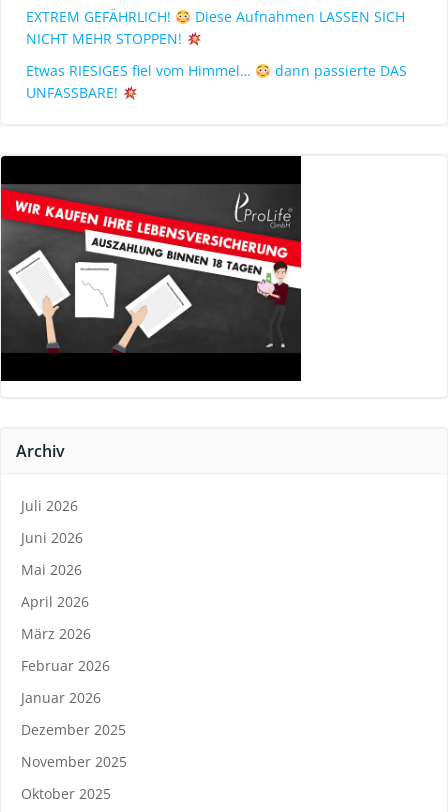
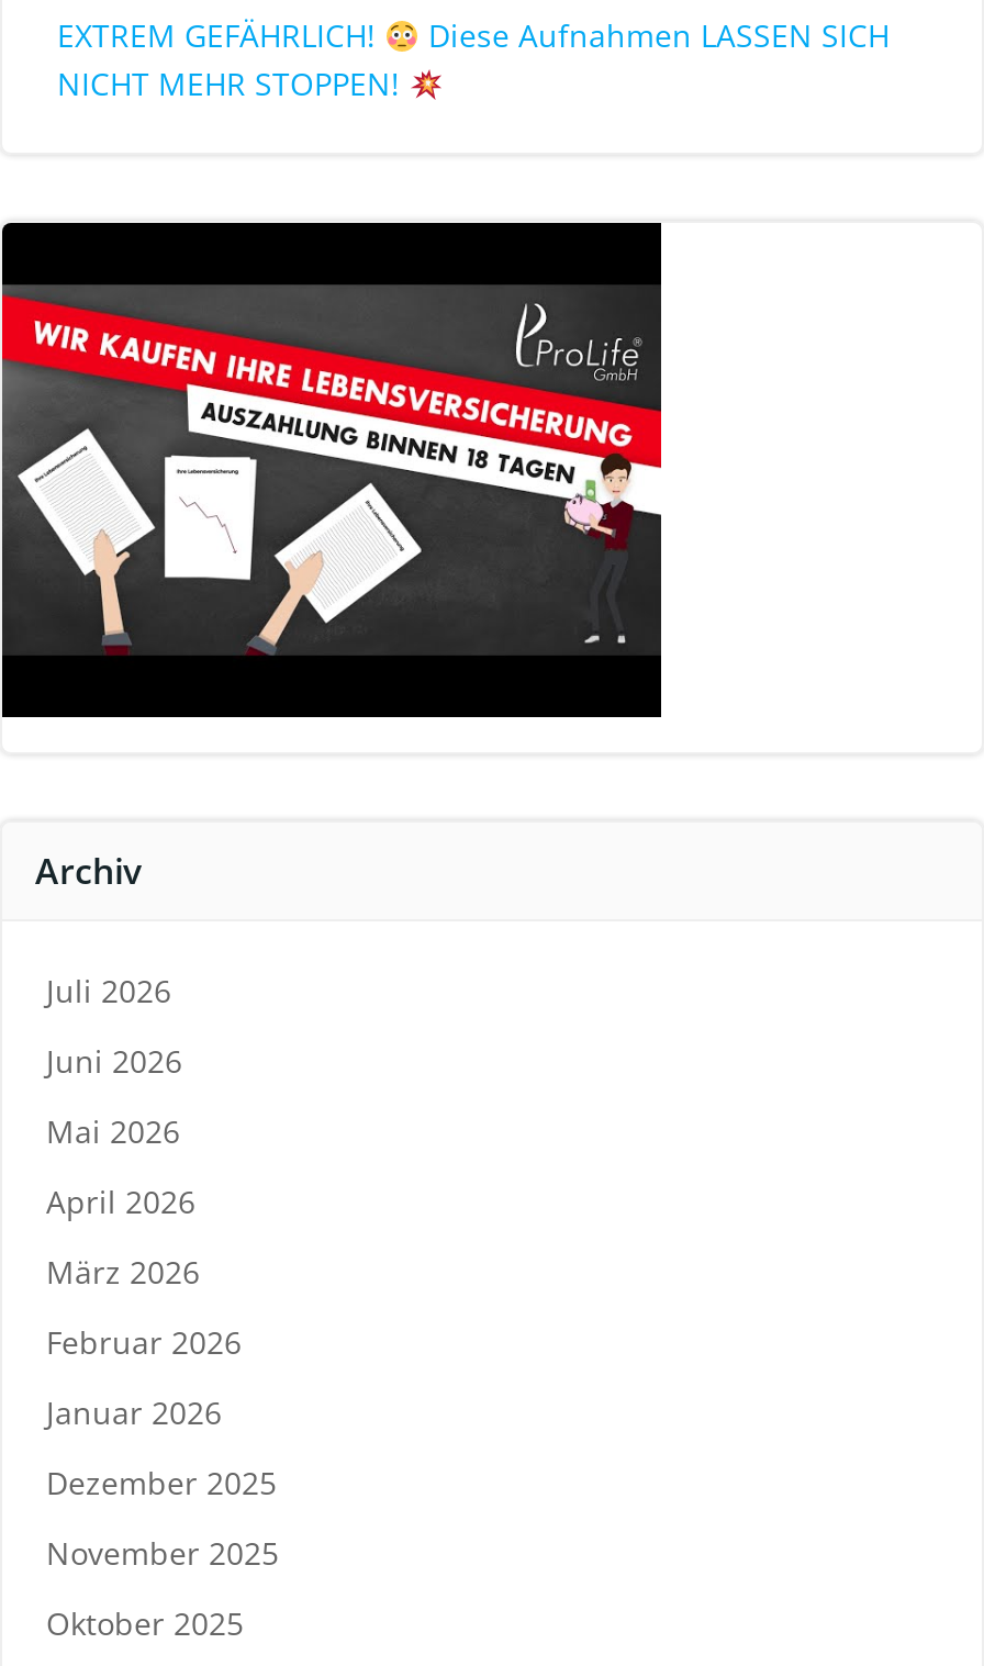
[26,61,407,102] Etwas RIESIGES fiel vom Himmel… | dann passierte DAS | UNFASSBARE! -> none

